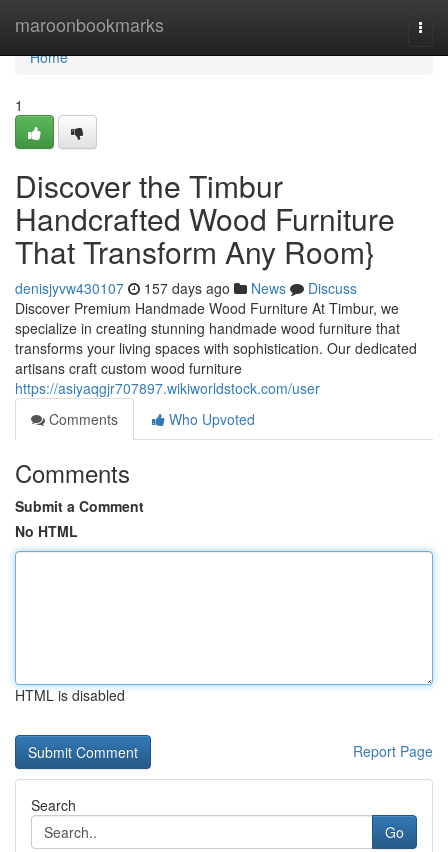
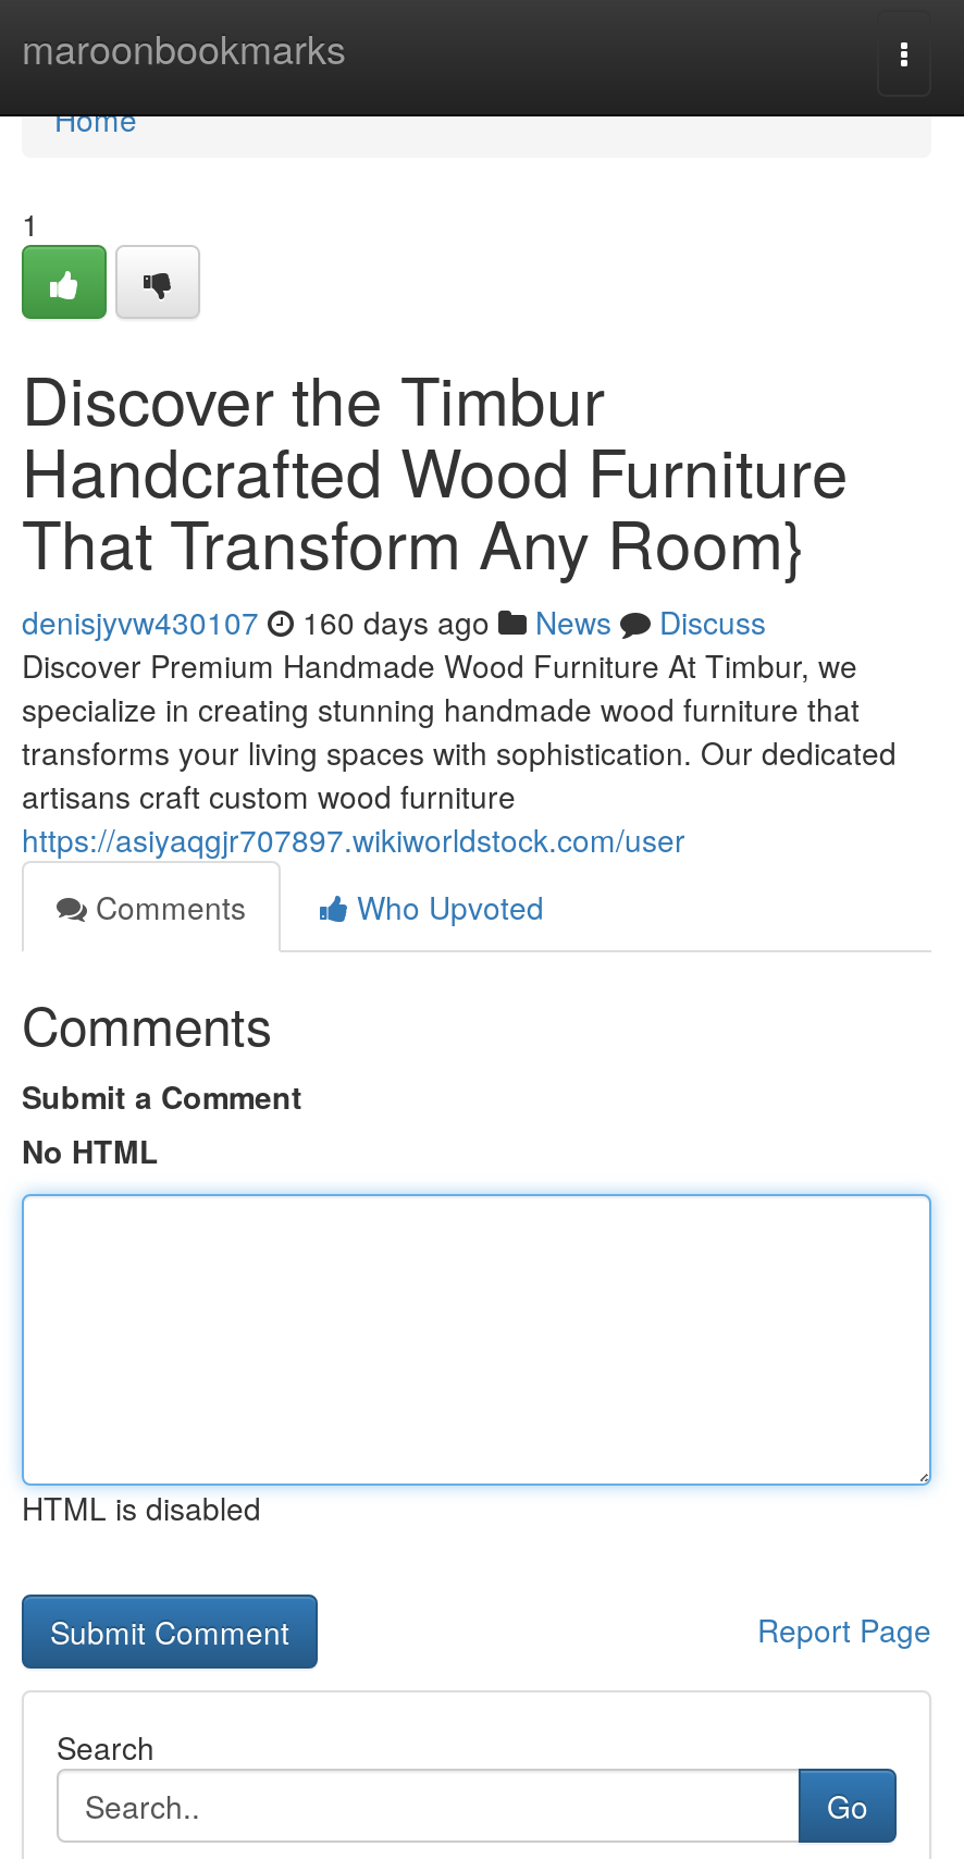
[15,278,357,298] denisjyvw430107 157 days ago News Discuss -> [22,600,766,643] denisjyvw430107 160 days ago News Discuss

